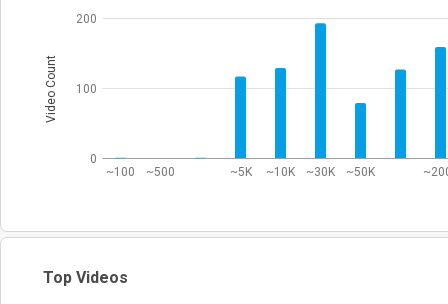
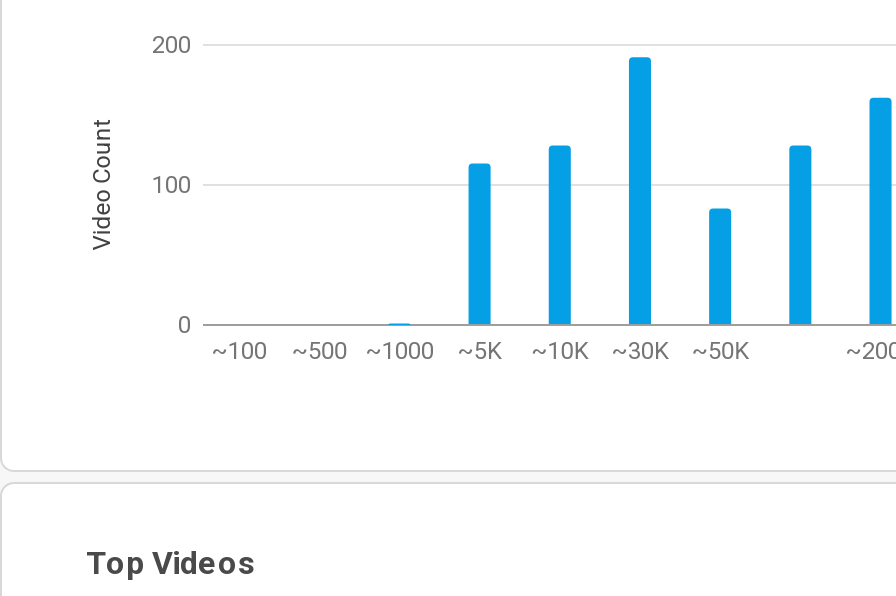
none -> [365,337,434,365] ~1000

